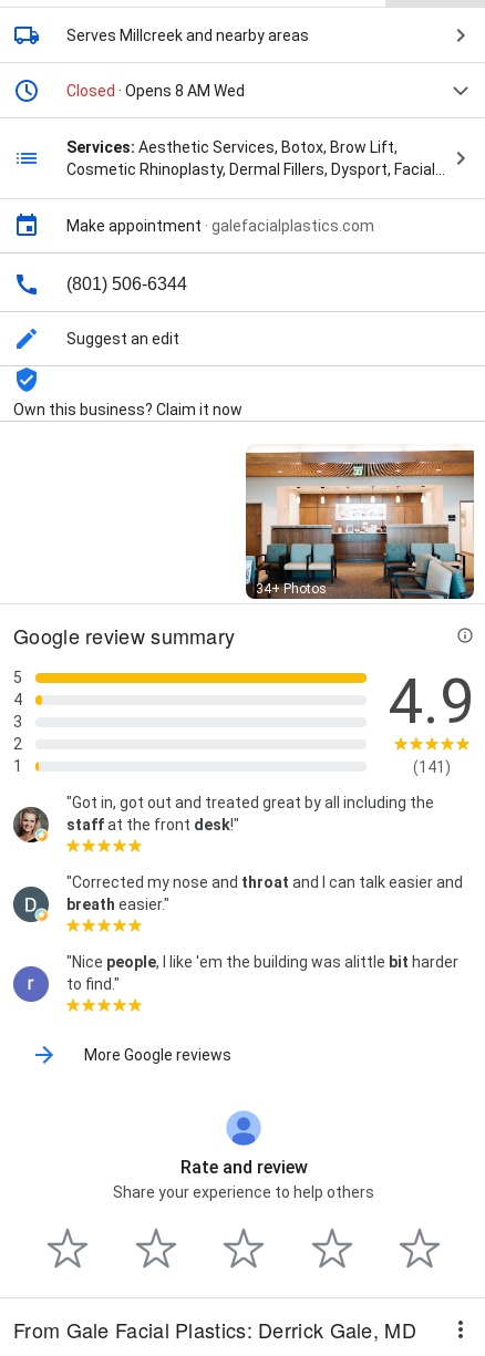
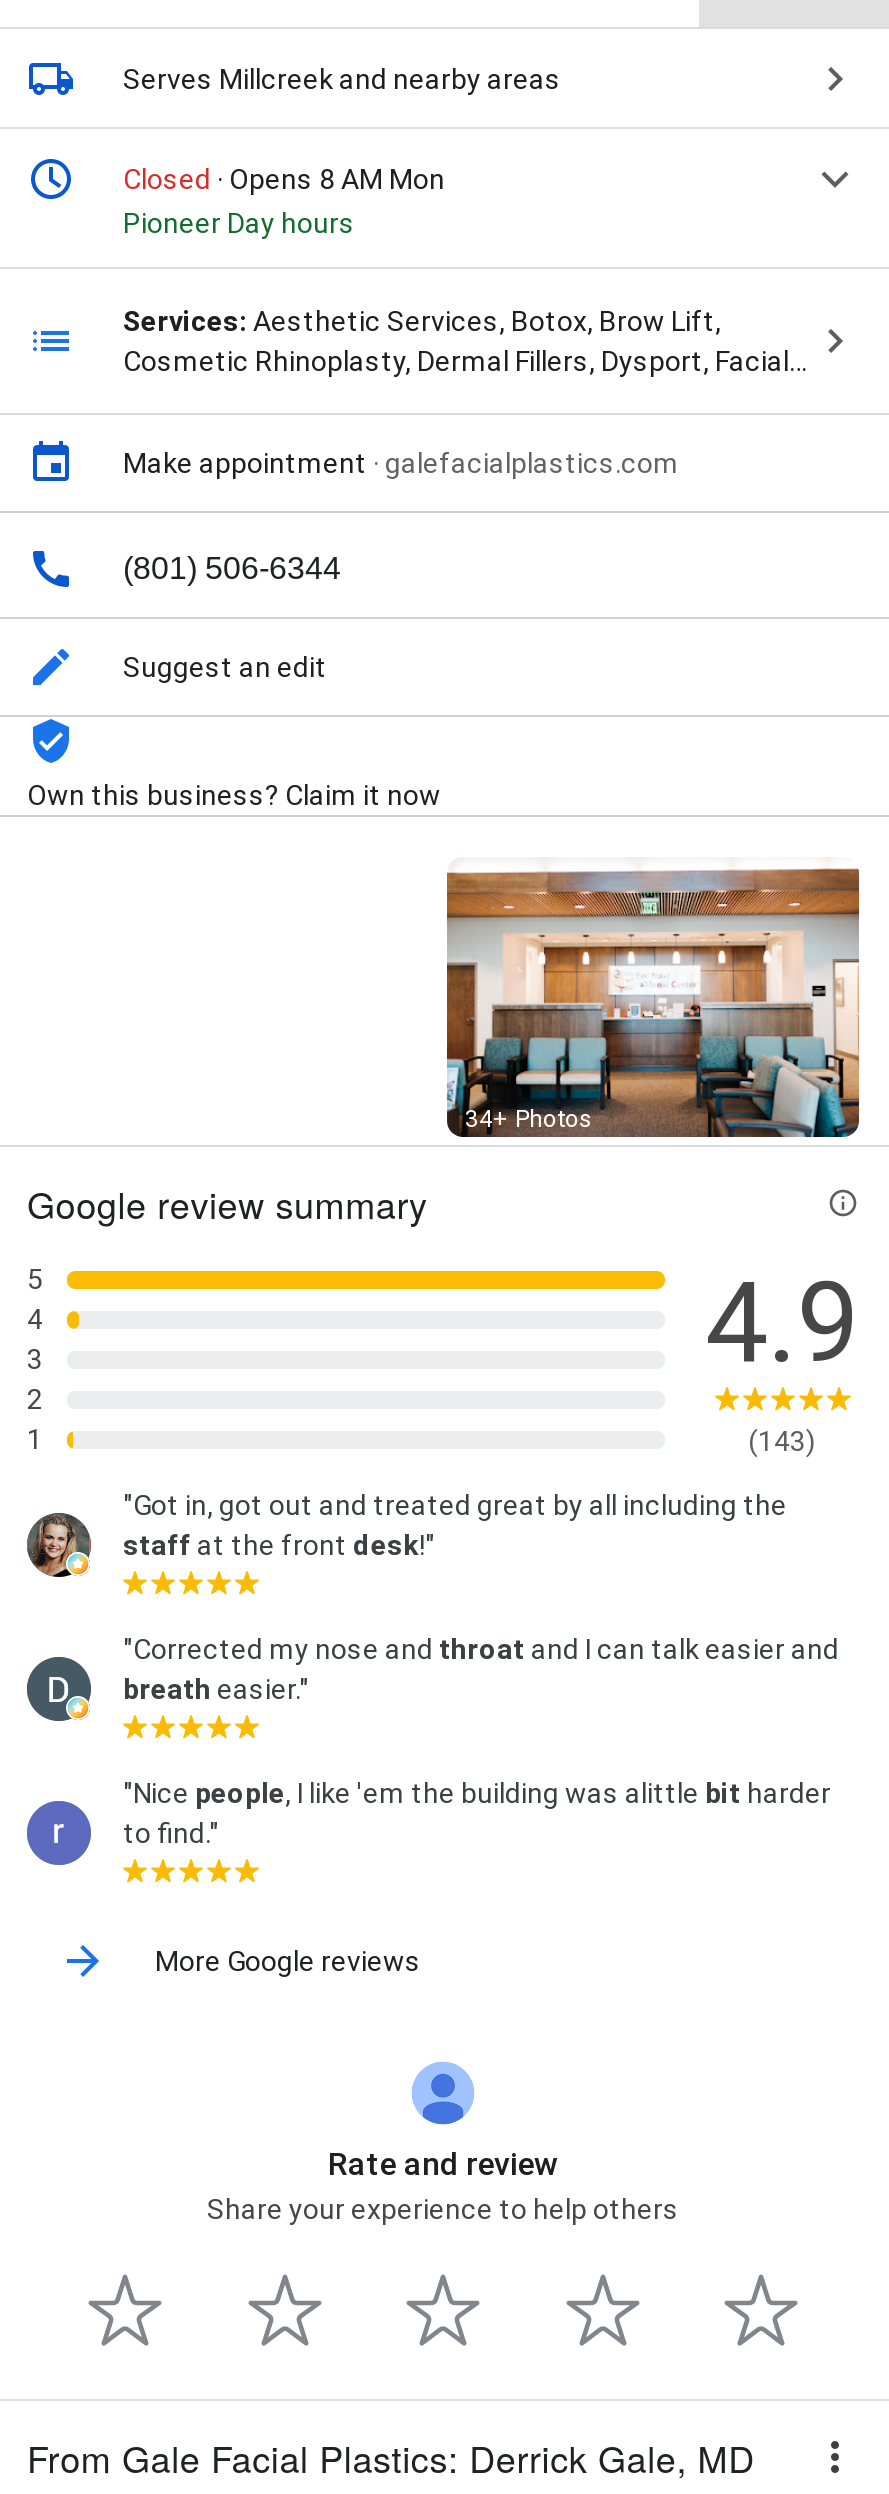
[66,82,245,100] Closed · Opens 8 AM Wed -> [123,163,445,239] Closed · Opens 8 AM Mon | Pioneer Day hours
[412,758,450,776] (141) -> [748,1424,816,1456] (143)

